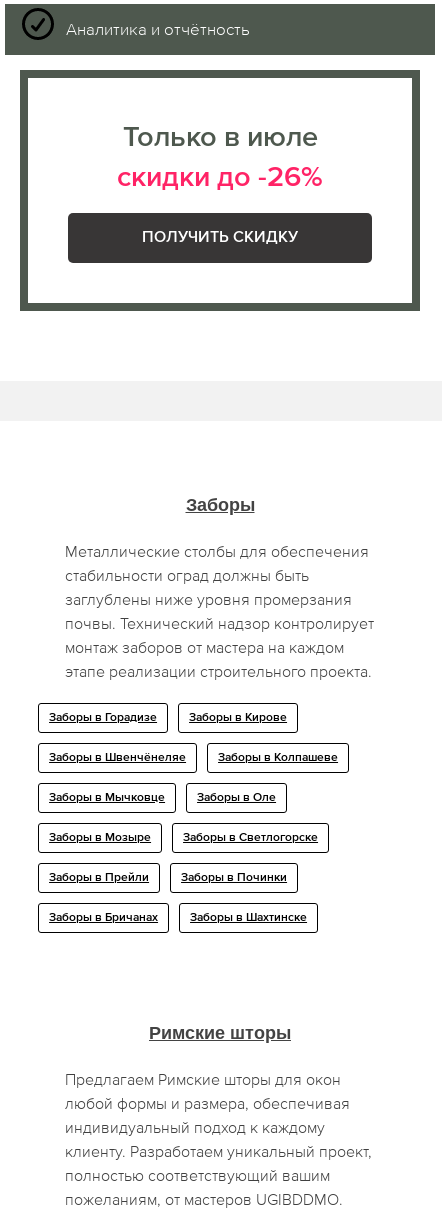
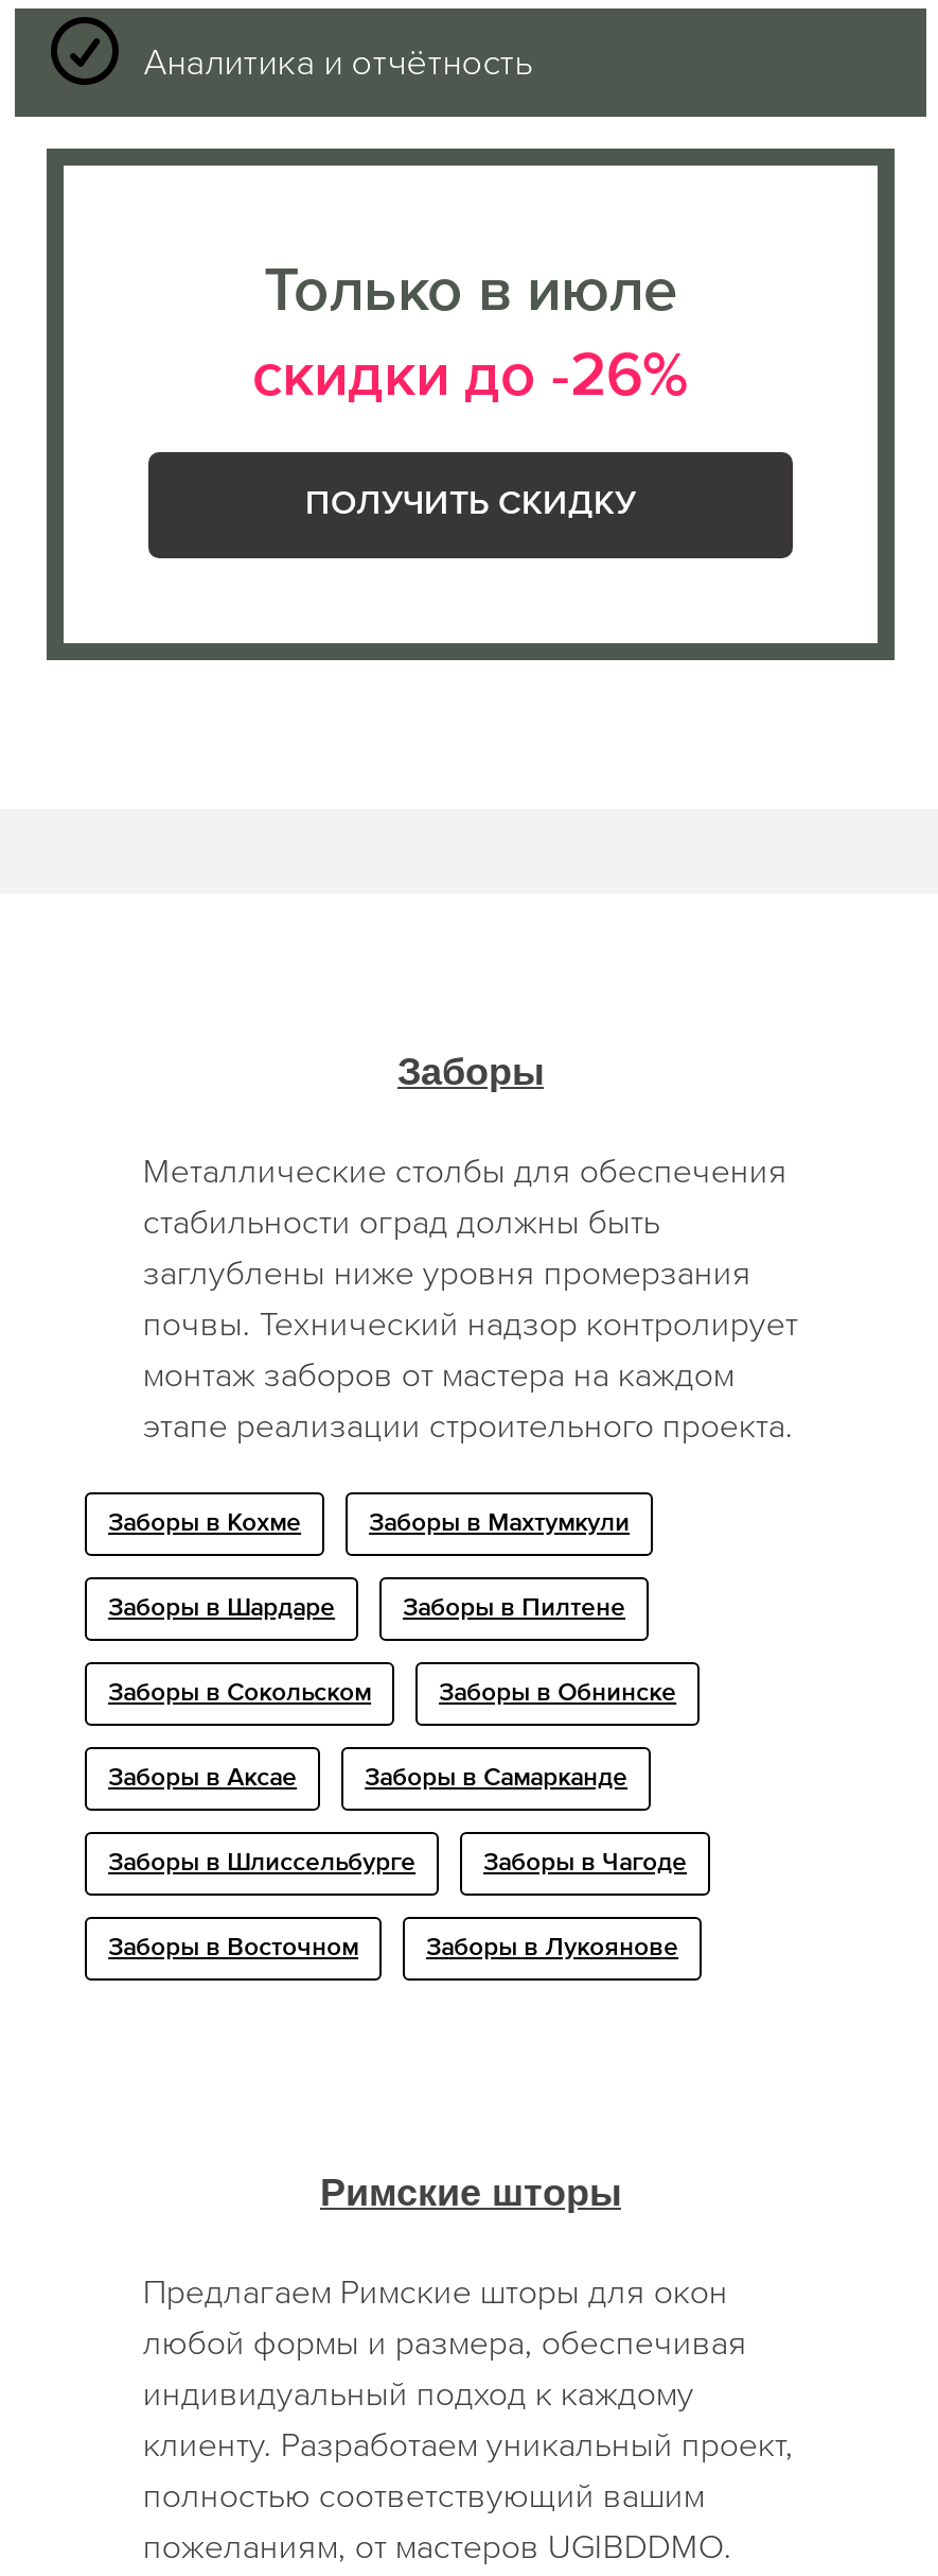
[49,712,157,724] Заборы в Горадизе -> [108,1512,301,1538] Заборы в Кохме
[189,712,287,724] Заборы в Кирове -> [369,1512,630,1538] Заборы в Махтумкули
[49,752,186,764] Заборы в Швенчёнеляе -> [108,1597,335,1623] Заборы в Шардаре
[218,752,338,764] Заборы в Колпашеве -> [403,1597,626,1623] Заборы в Пилтене
[49,792,165,804] Заборы в Мычковце -> [108,1682,371,1708] Заборы в Сокольском
[197,792,276,804] Заборы в Оле -> [439,1682,676,1708] Заборы в Обнинске
[49,832,151,844] Заборы в Мозыре -> [108,1767,297,1793] Заборы в Аксае
[183,832,318,844] Заборы в Светлогорске -> [365,1767,628,1793] Заборы в Самарканде
[49,872,149,884] Заборы в Прейли -> [108,1852,416,1878] Заборы в Шлиссельбурге
[181,872,287,884] Заборы в Починки -> [484,1852,687,1878] Заборы в Чагоде
[49,912,158,924] Заборы в Бричанах -> [108,1937,358,1963] Заборы в Восточном
[190,912,307,924] Заборы в Шахтинске -> [426,1937,679,1963] Заборы в Лукоянове

